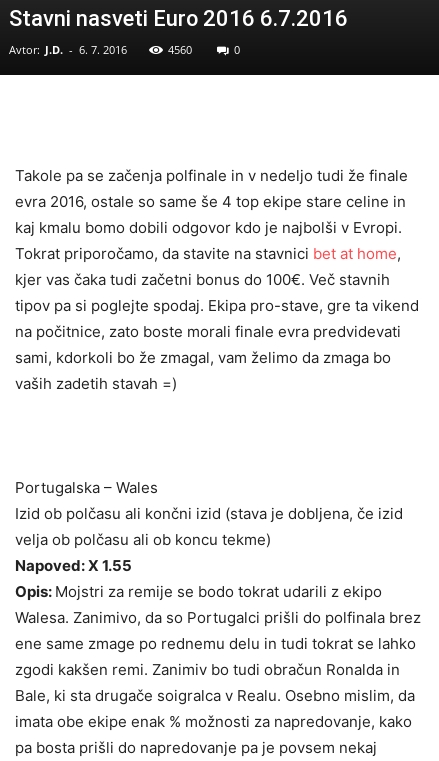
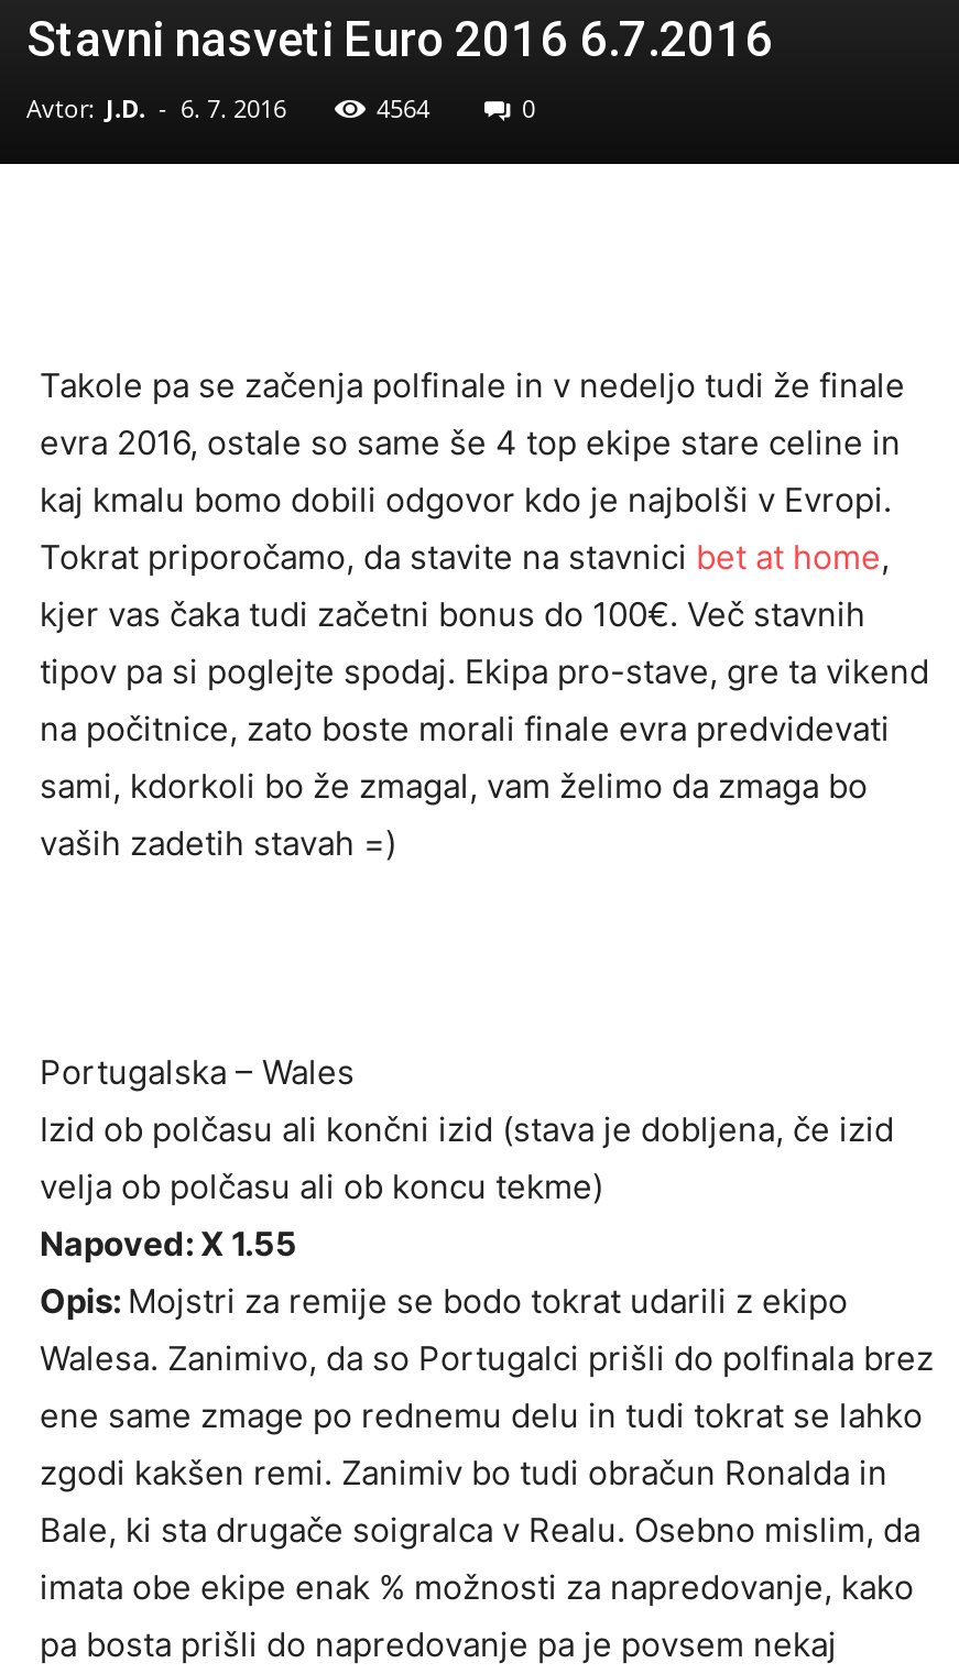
[168,42,192,57] 4560 -> [377,91,429,124] 4564

